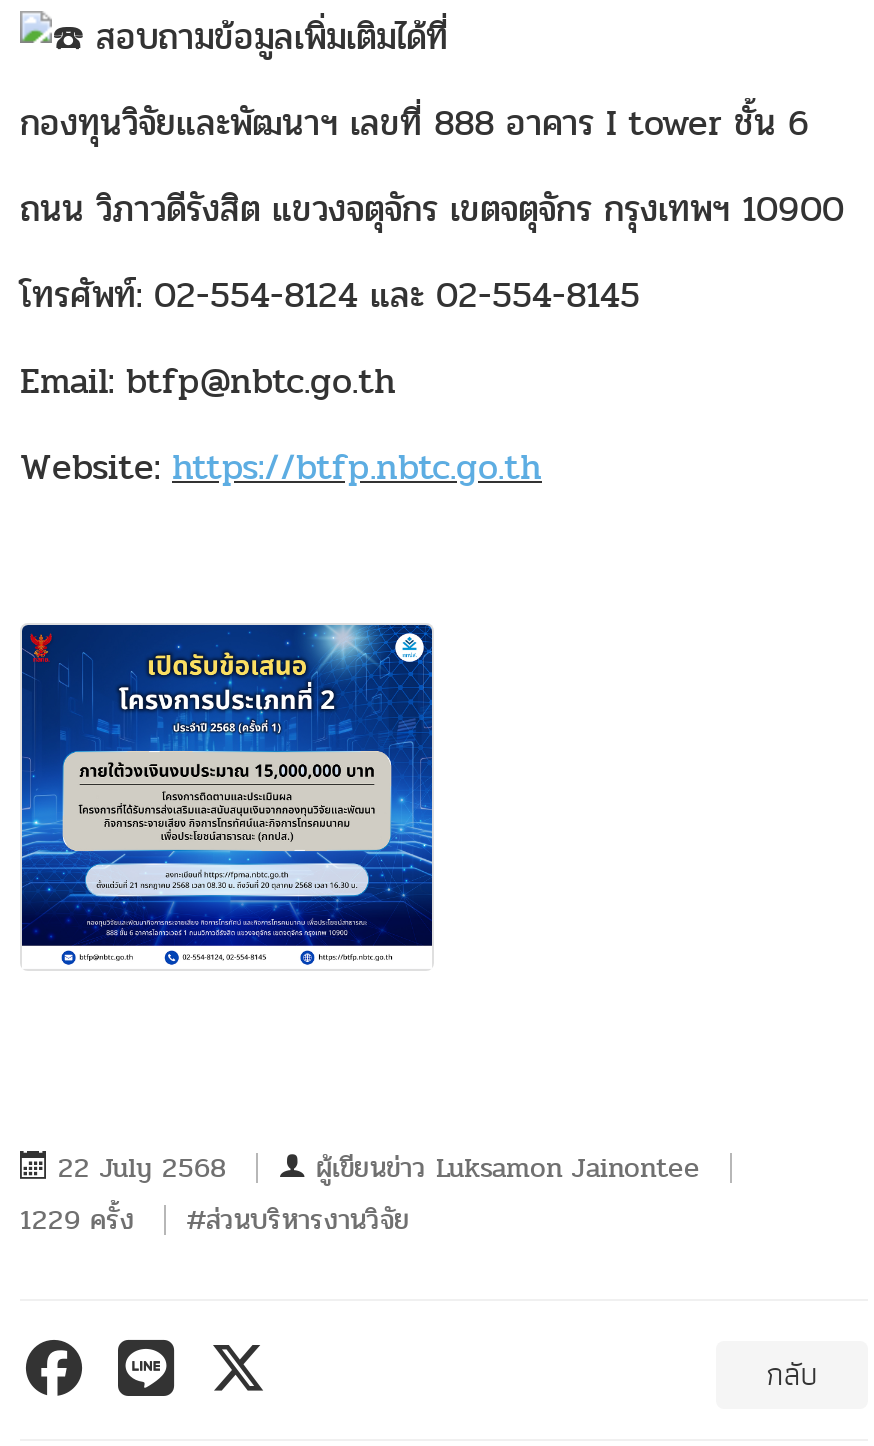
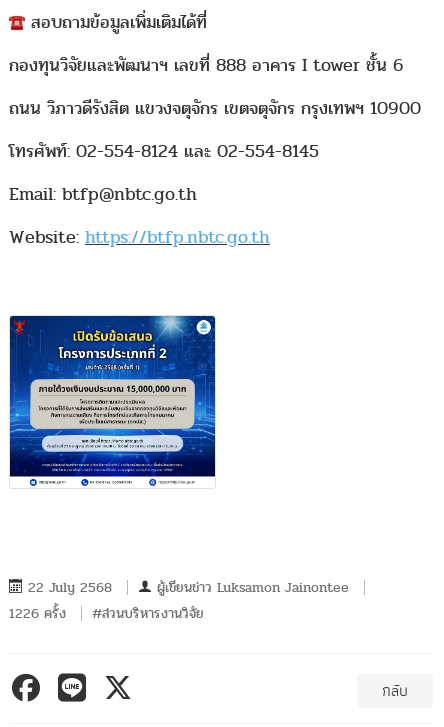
[20,1199,410,1241] 1229 ครั้ง #ส่วนบริหารงานวิจัย -> [9,603,204,624] 1226 ครั้ง #ส่วนบริหารงานวิจัย

